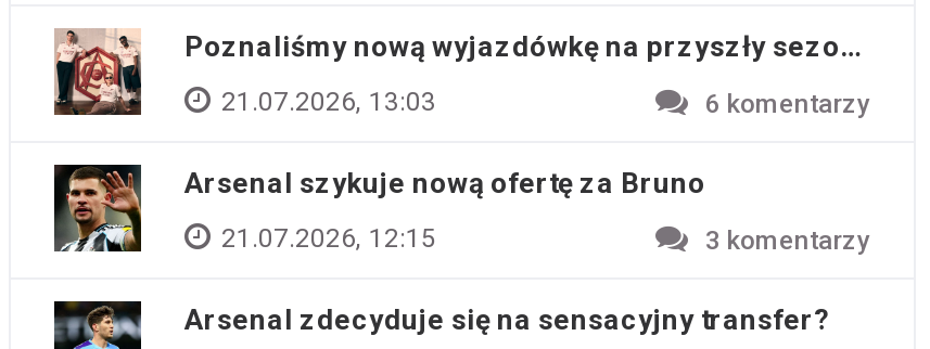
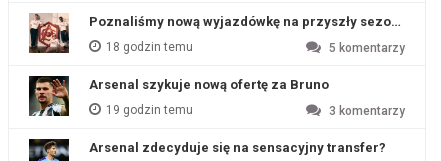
[215,87,870,119] 21.07.2026, 13:03 | 6 komentarzy -> [103,40,405,55] 18 godzin temu | 5 komentarzy
[215,223,436,254] 21.07.2026, 12:15 -> [103,103,193,117] 19 godzin temu

